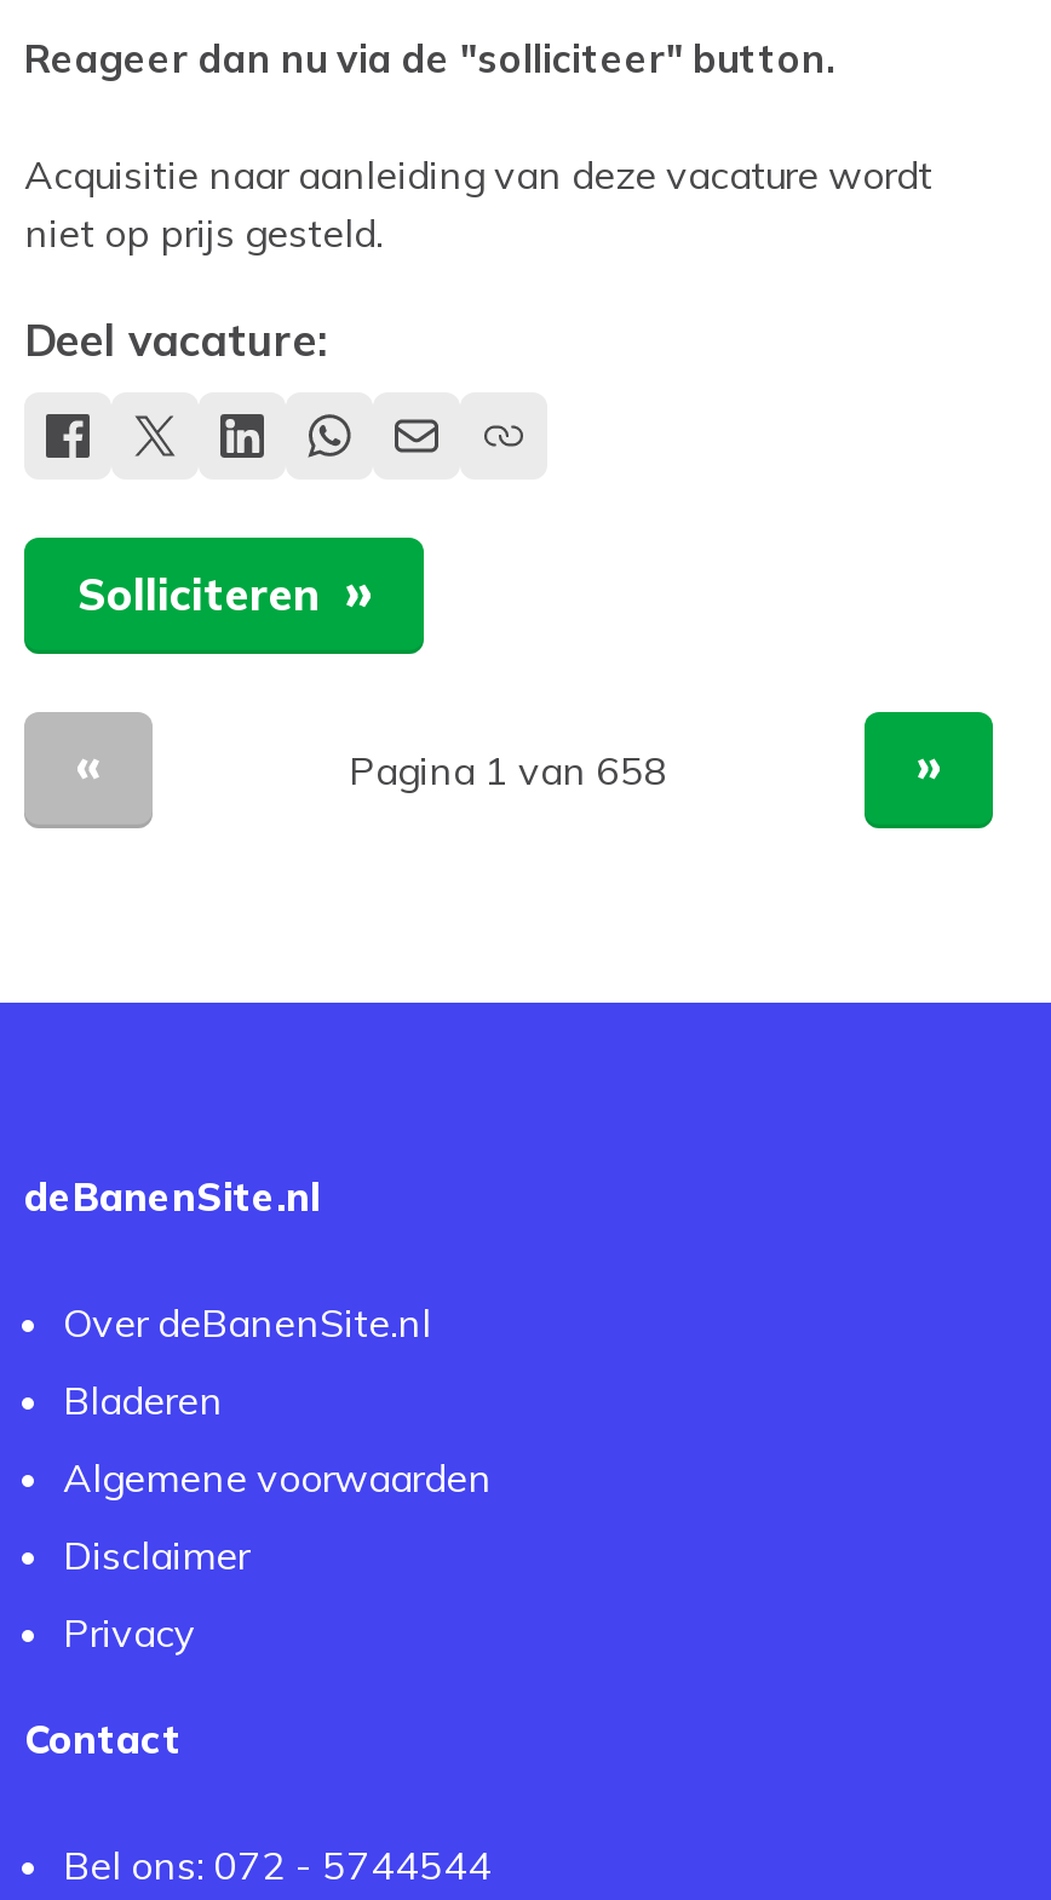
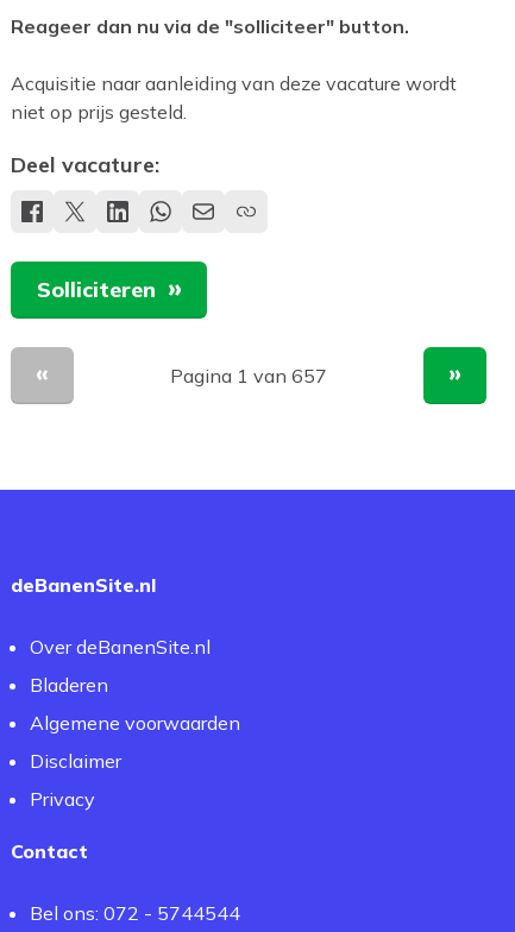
[349,745,668,794] Pagina 1 van 658 -> [170,363,327,387] Pagina 1 van 657

